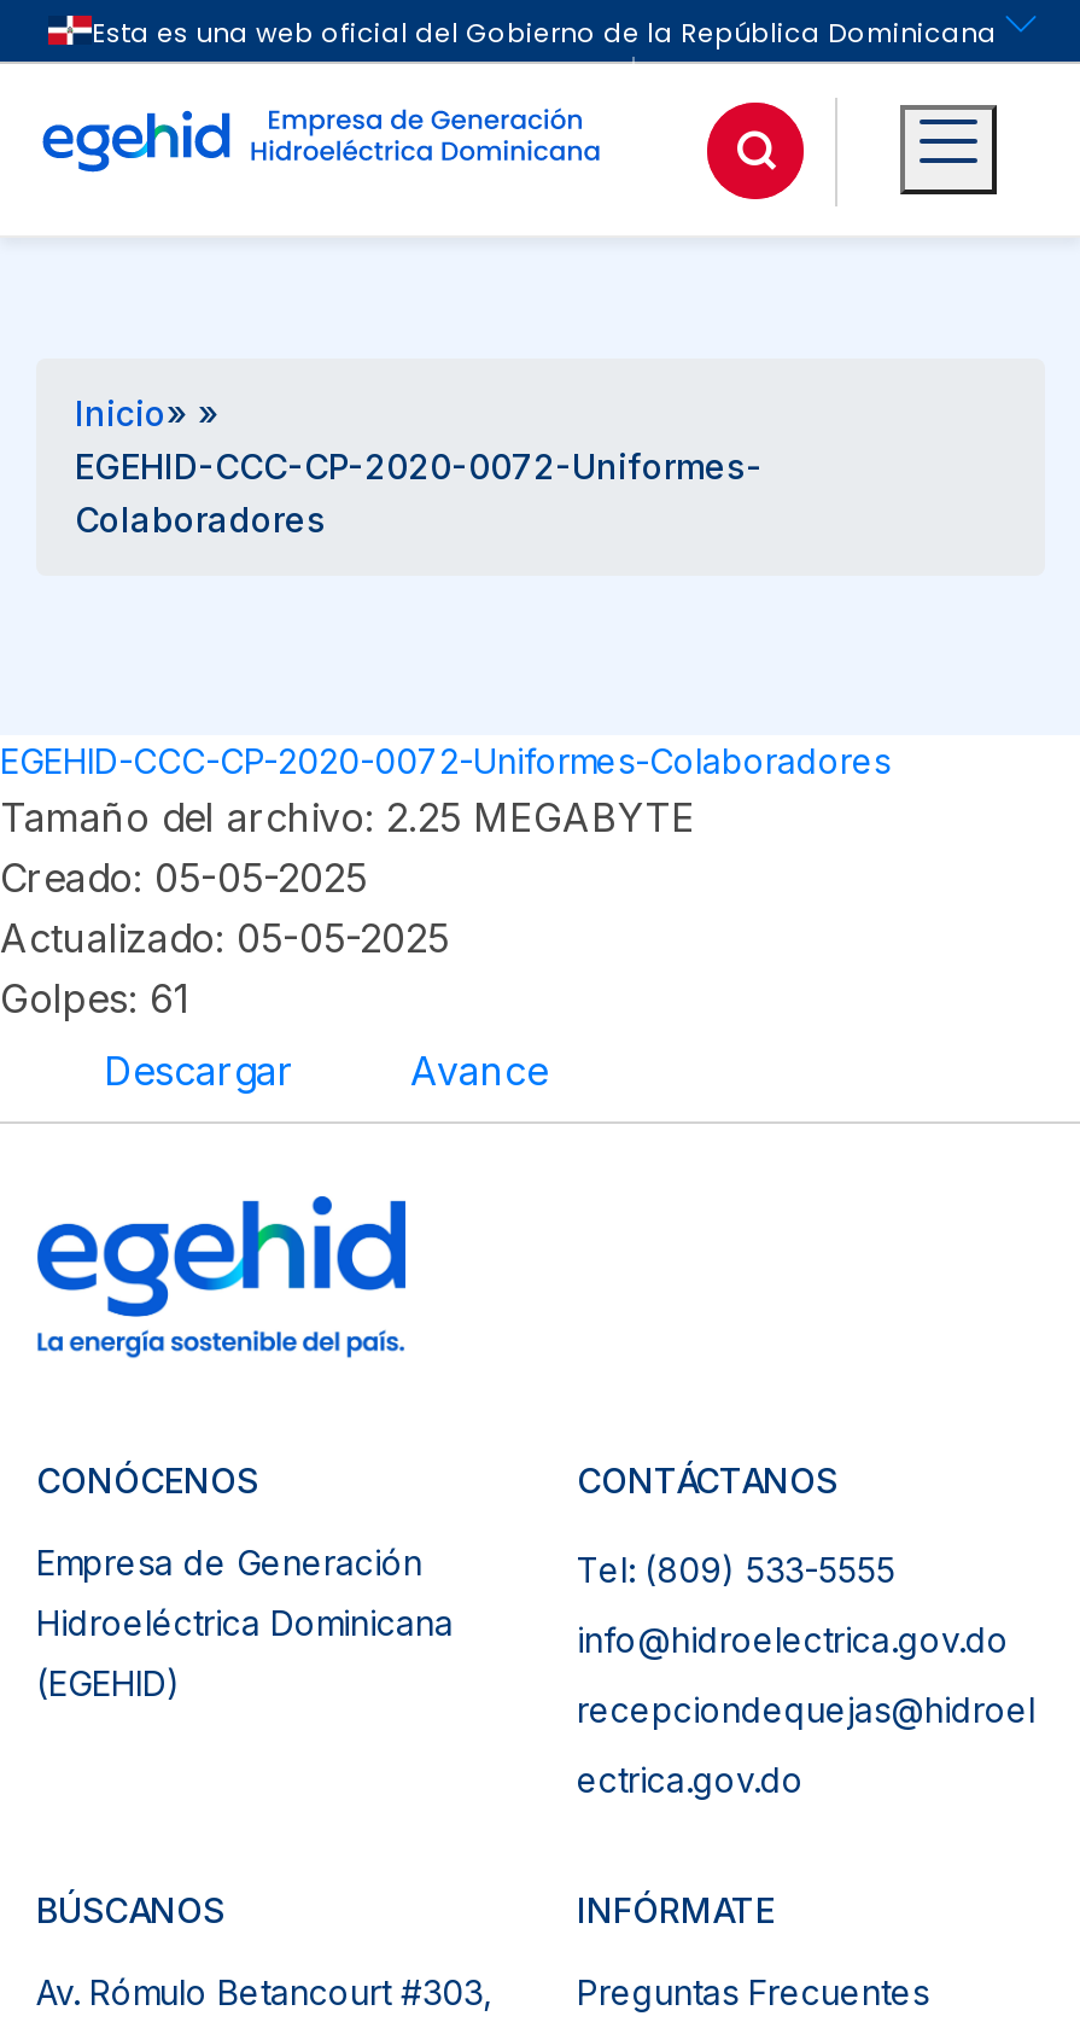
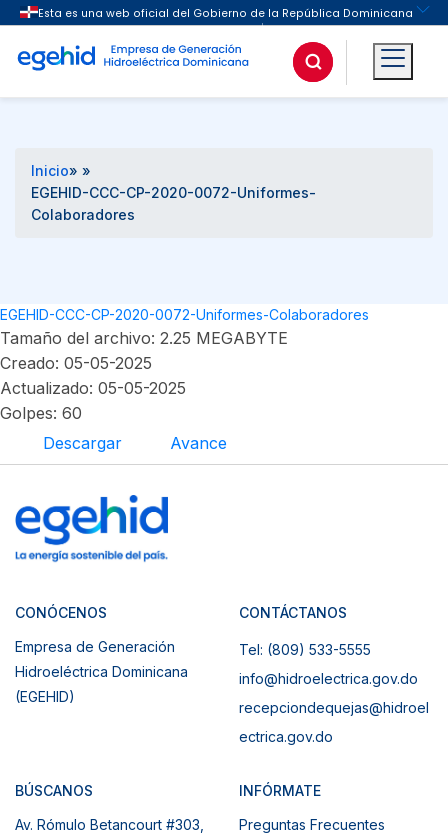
[0,974,191,1022] Golpes: 61 -> [0,403,82,423] Golpes: 60

